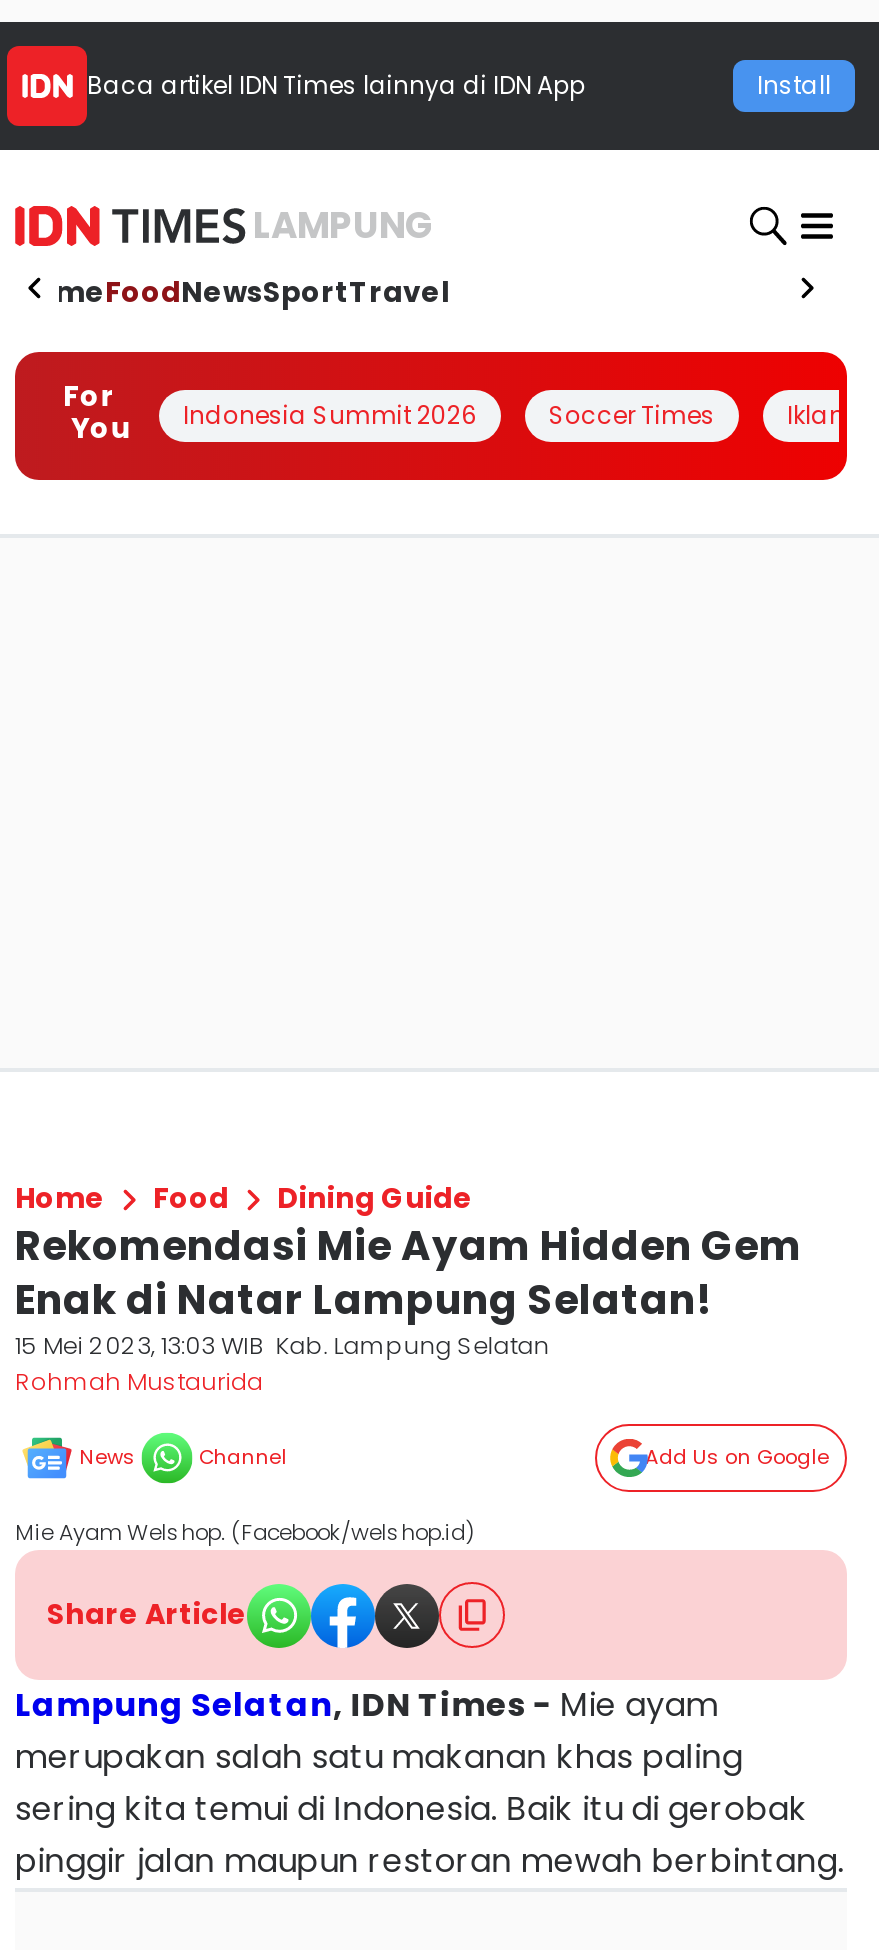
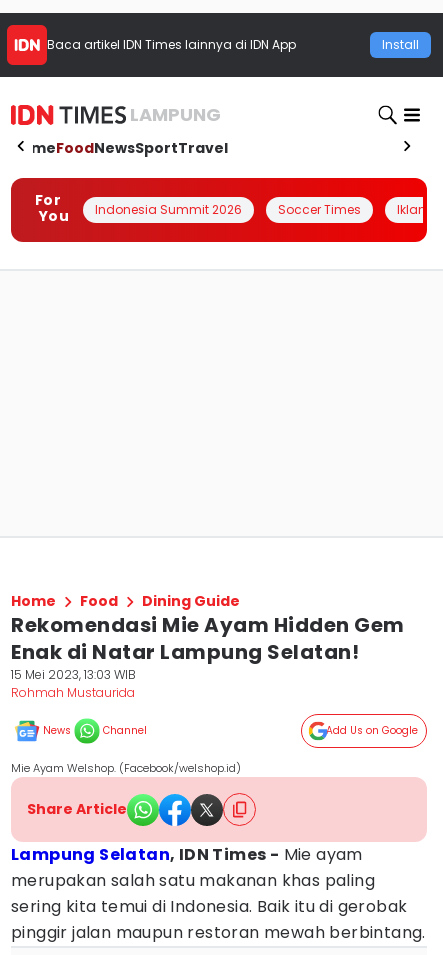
[15,1328,549,1362] 15 Mei 2023, 13:03 WIB Kab. Lampung Selatan -> [11,666,136,683] 15 Mei 2023, 13:03 WIB

